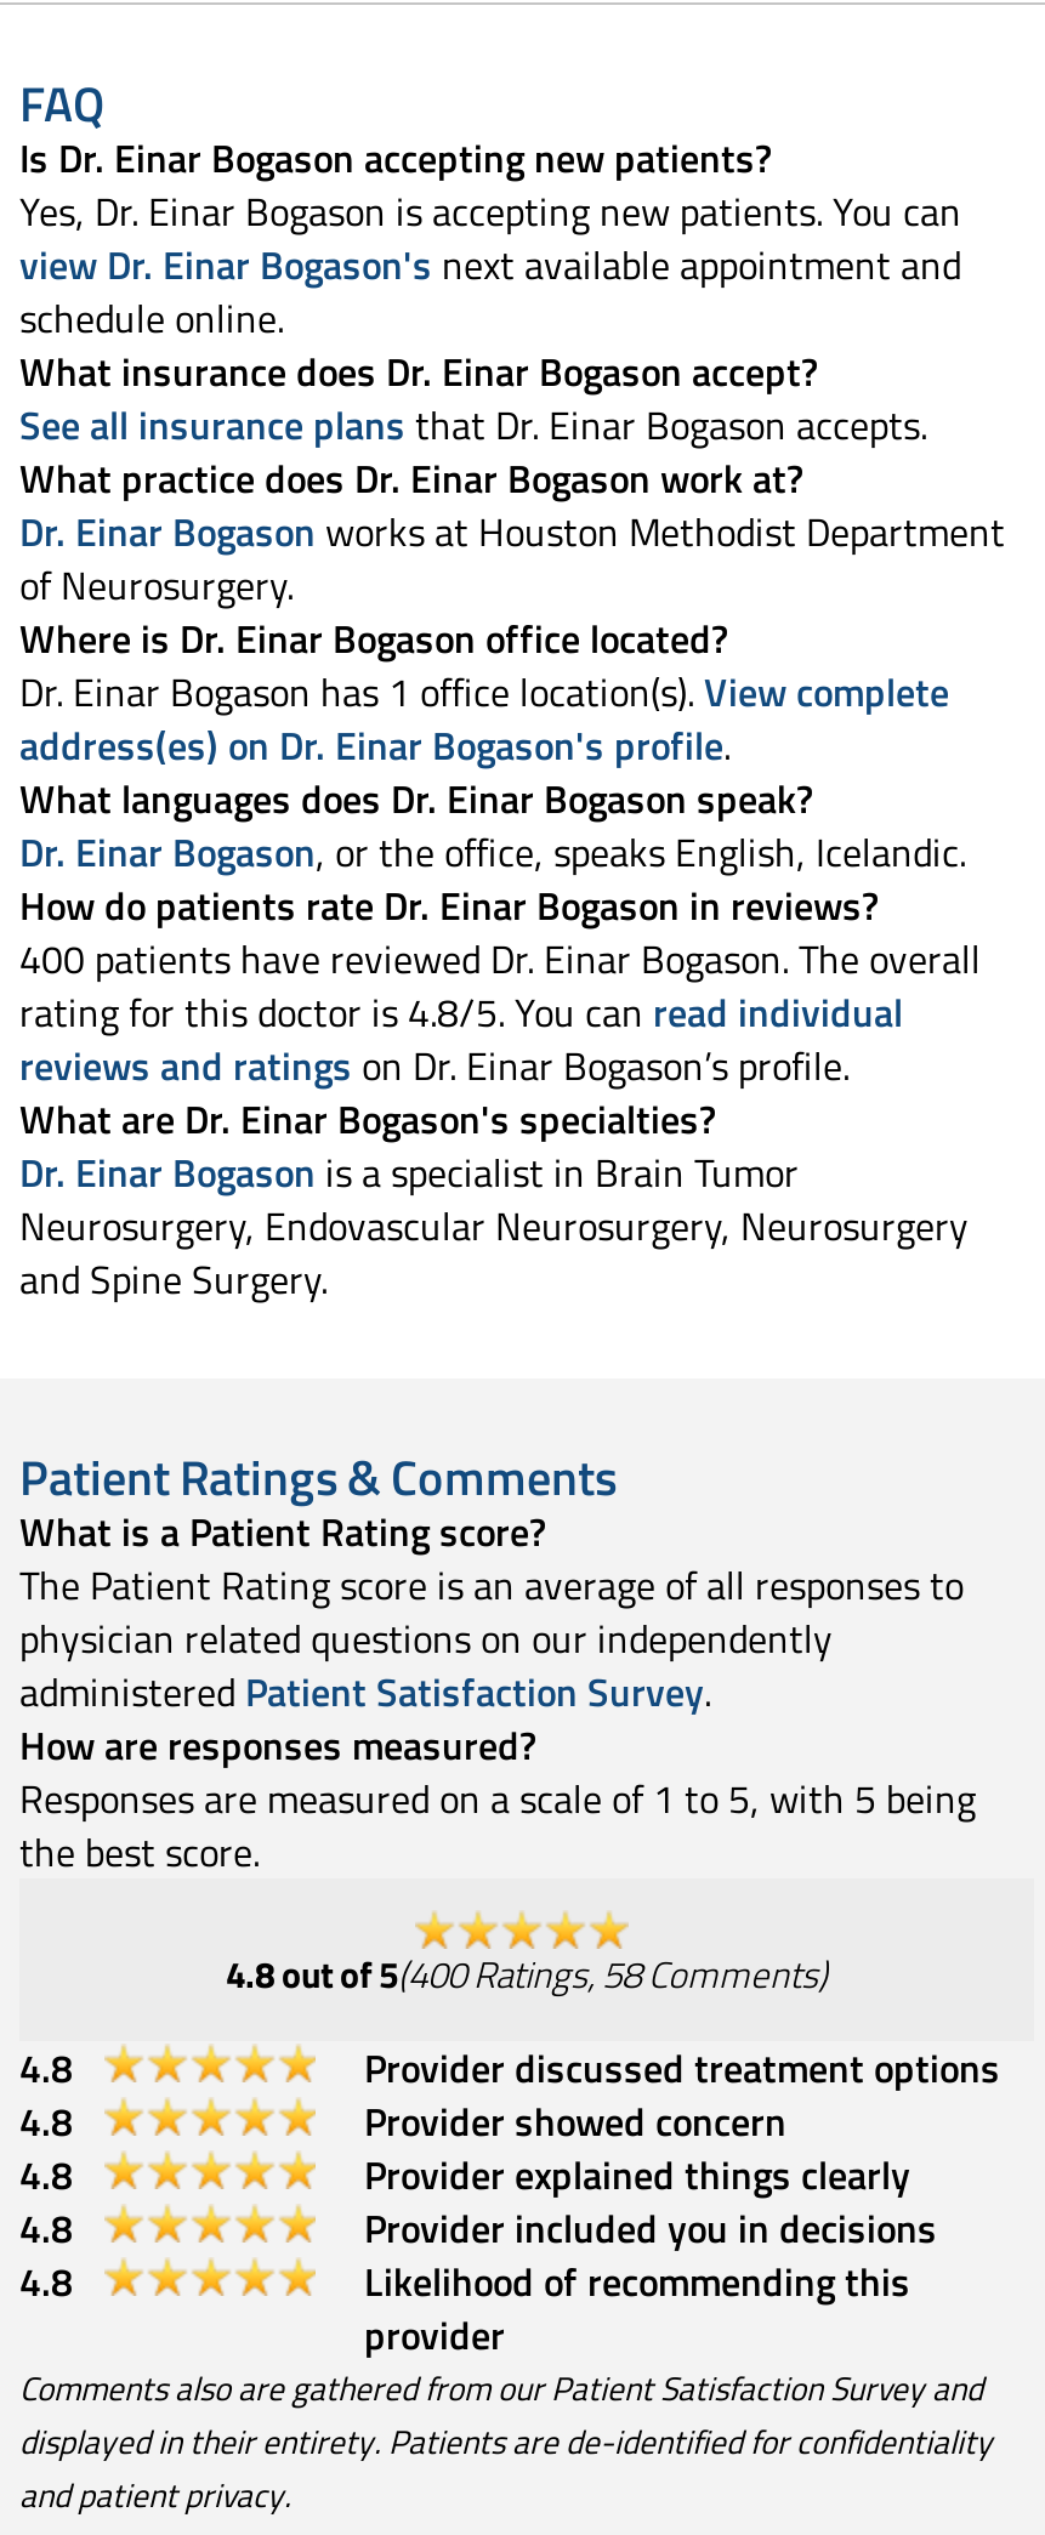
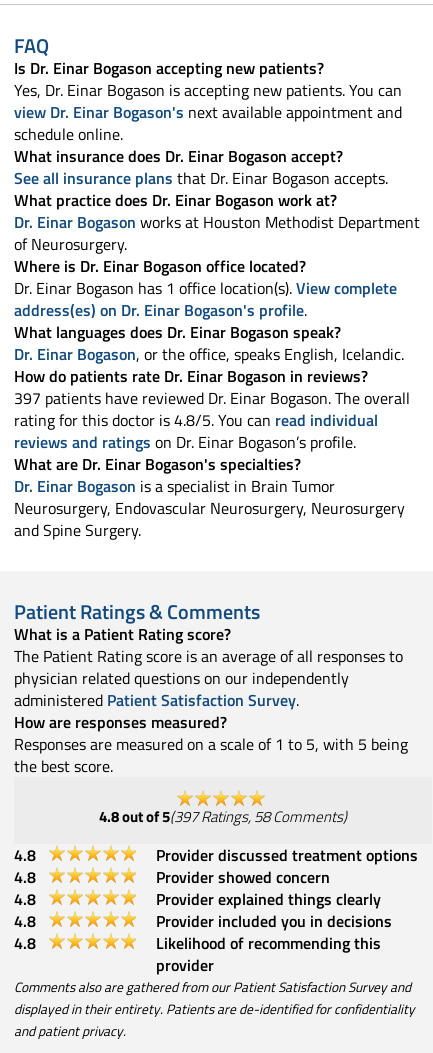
[19,929,981,988] 400 patients have reviewed Dr. Einar Bogason. The overall -> [14,386,410,410] 397 patients have reviewed Dr. Einar Bogason. The overall
[226,1946,828,2002] 4.8out of 5(400 Ratings, 58 Comments) -> [99,805,347,828] 4.8out of 5(397 Ratings, 58 Comments)

